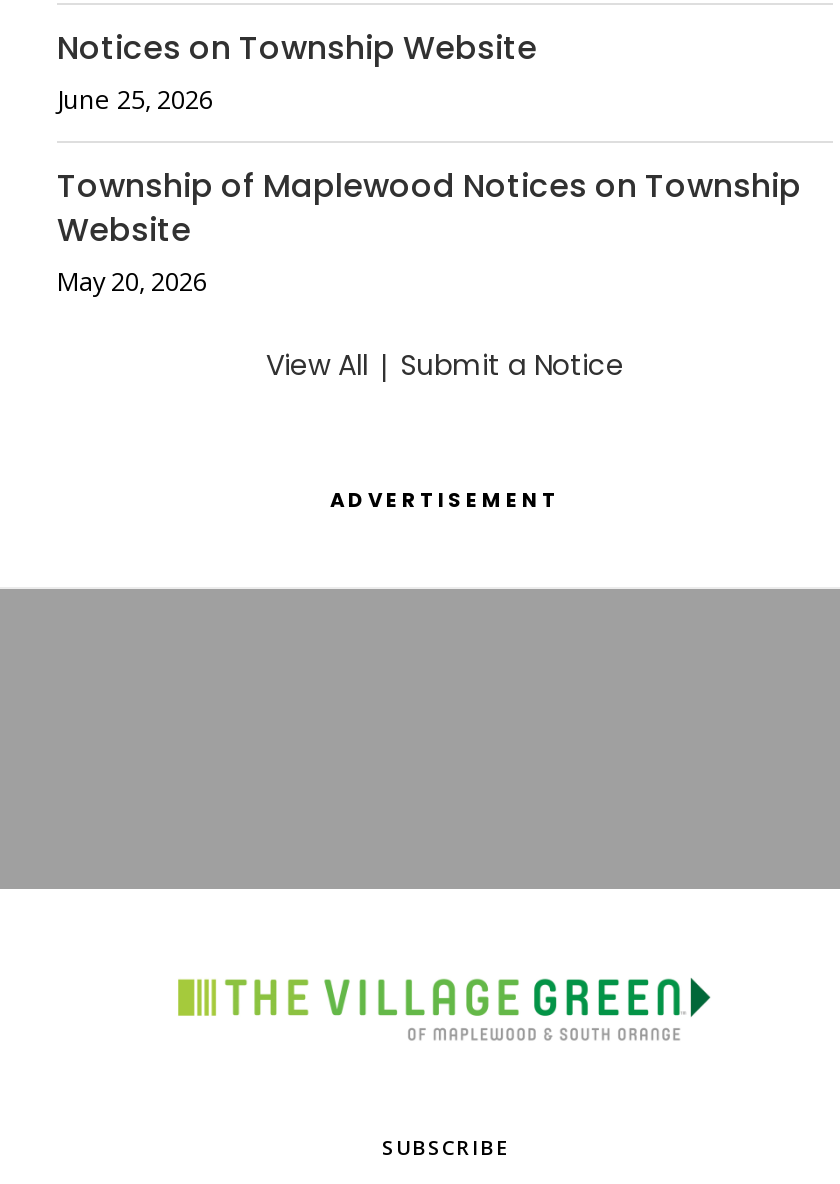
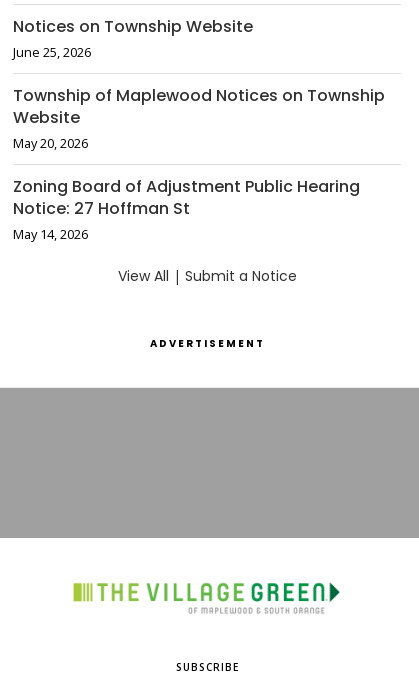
none -> [13,175,360,243] Zoning Board of Adjustment Public Hearing | Notice: 27 Hoffman St | May 14, 2026

